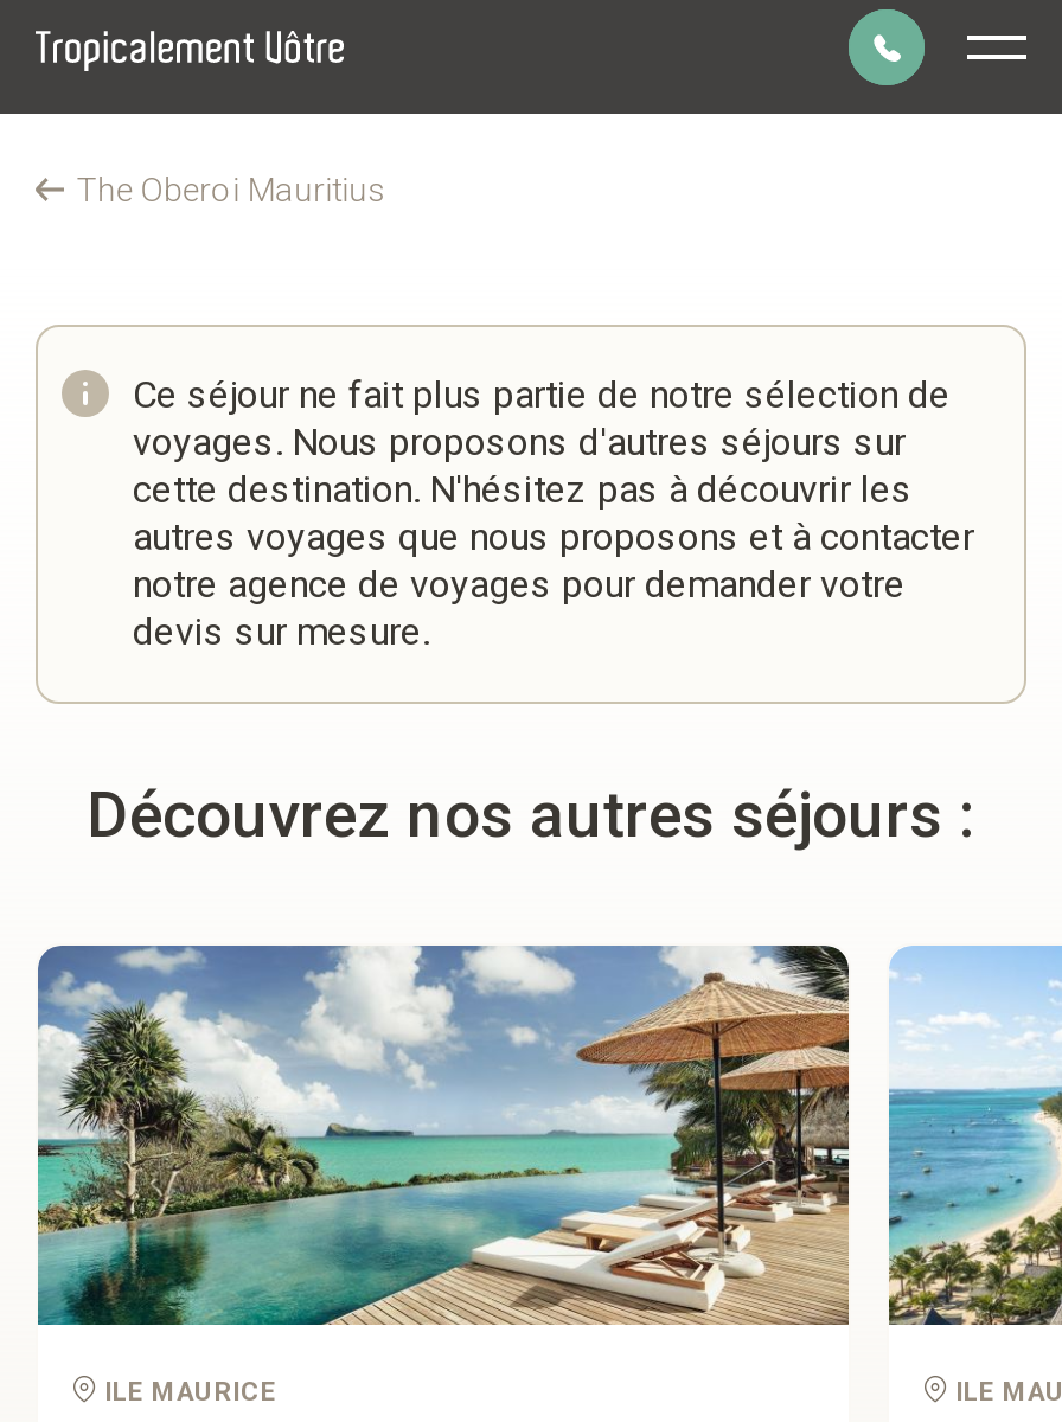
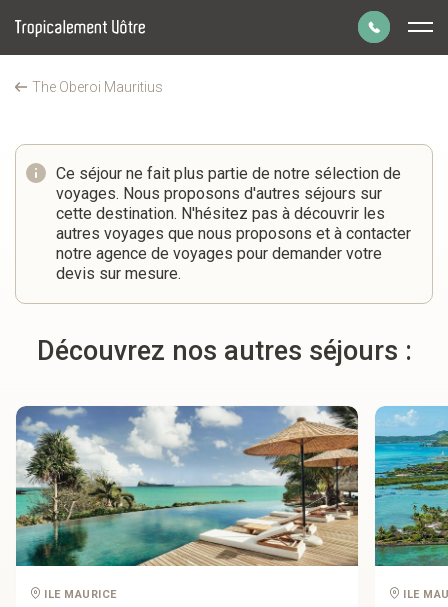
[887,950,1055,1327] [image] -> [374,407,445,567] [image]

